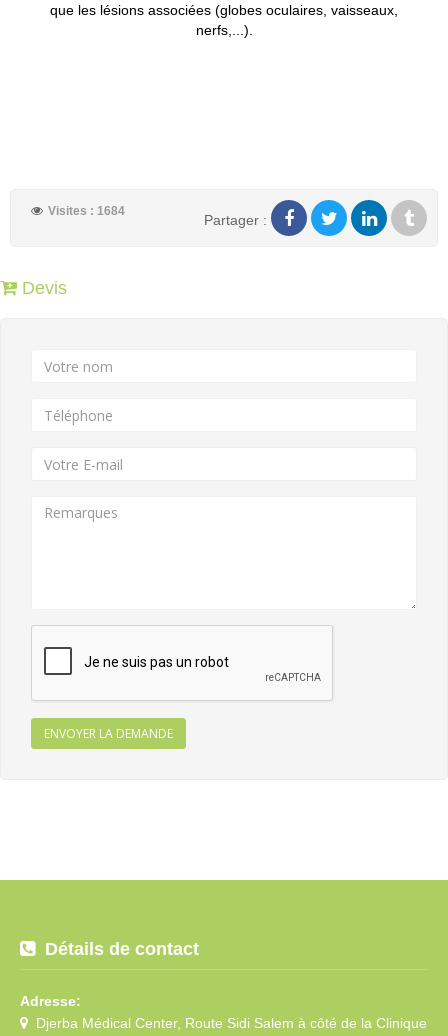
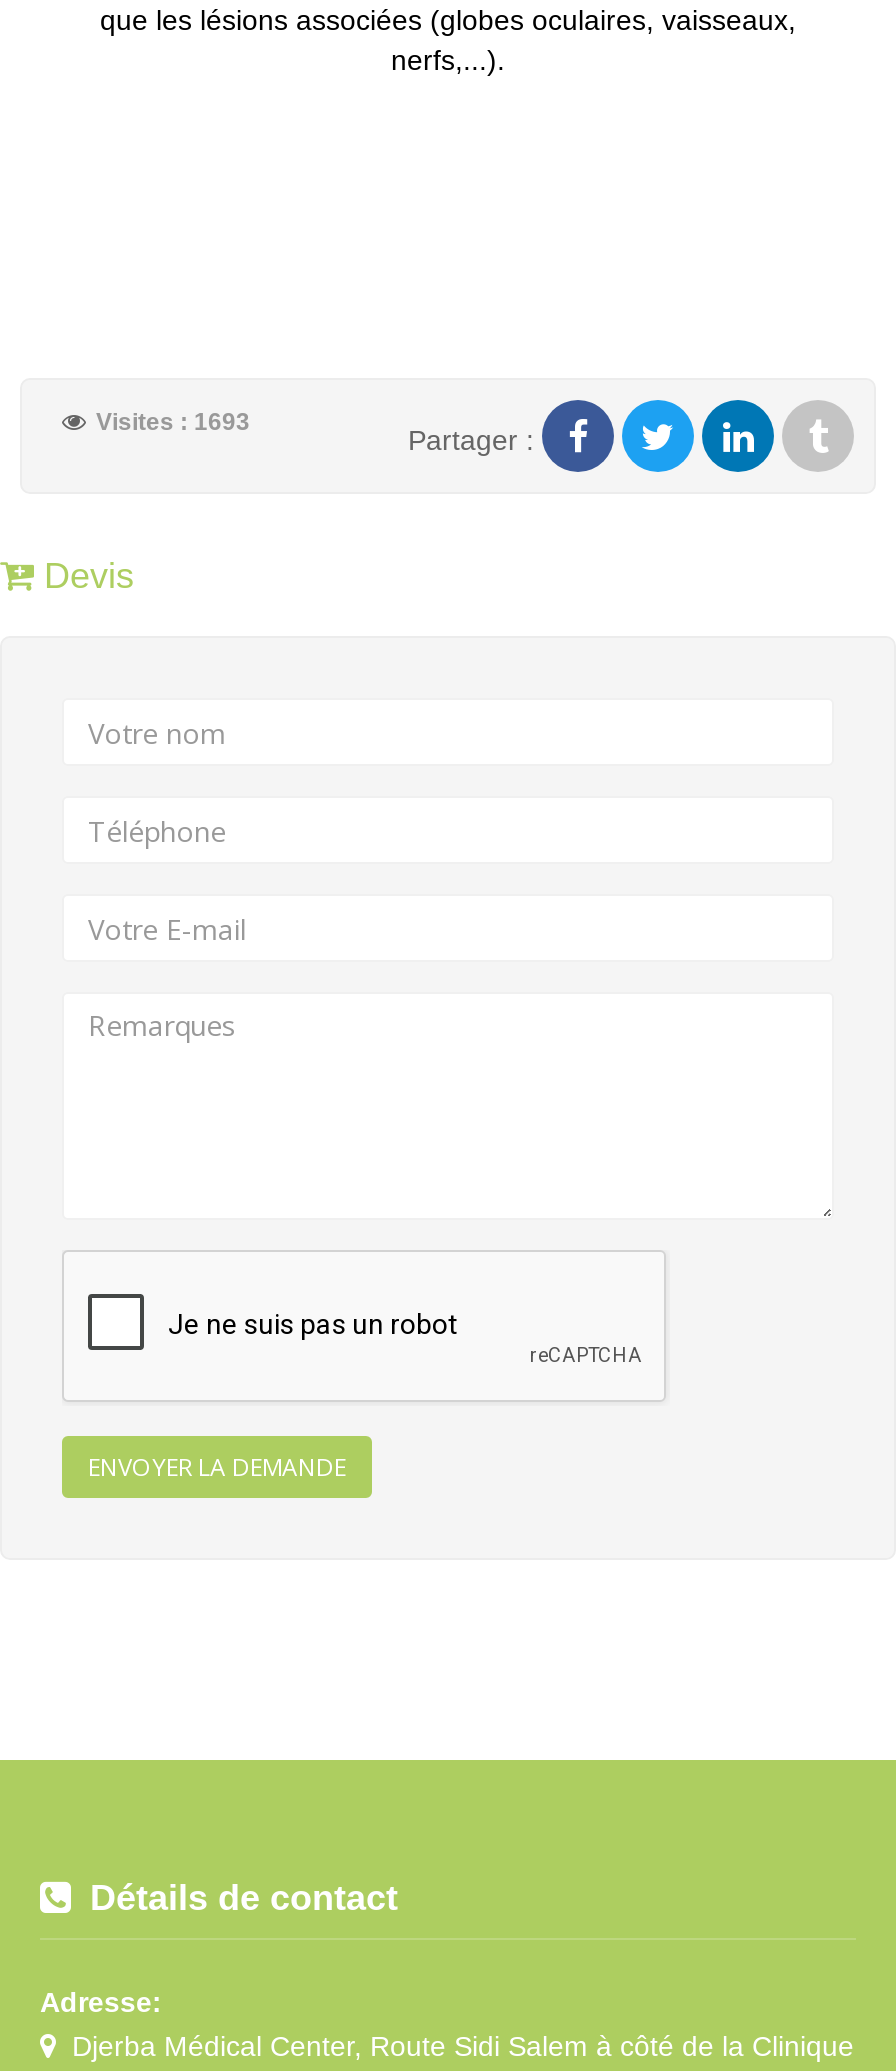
[48,204,125,218] Visites : 1684 -> [96,408,250,436] Visites : 1693

